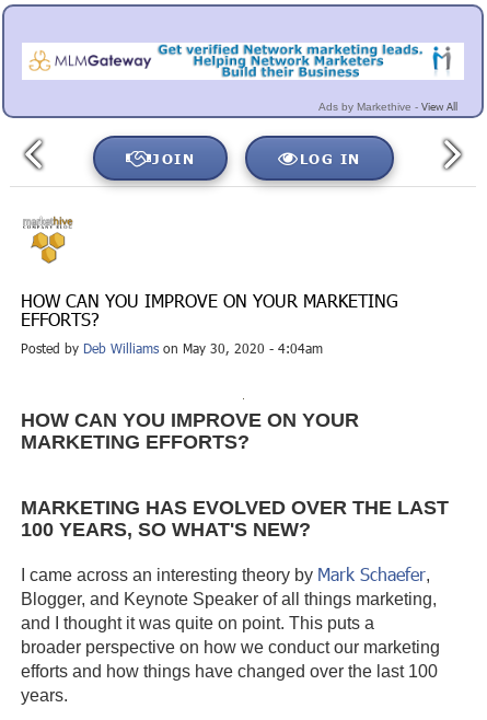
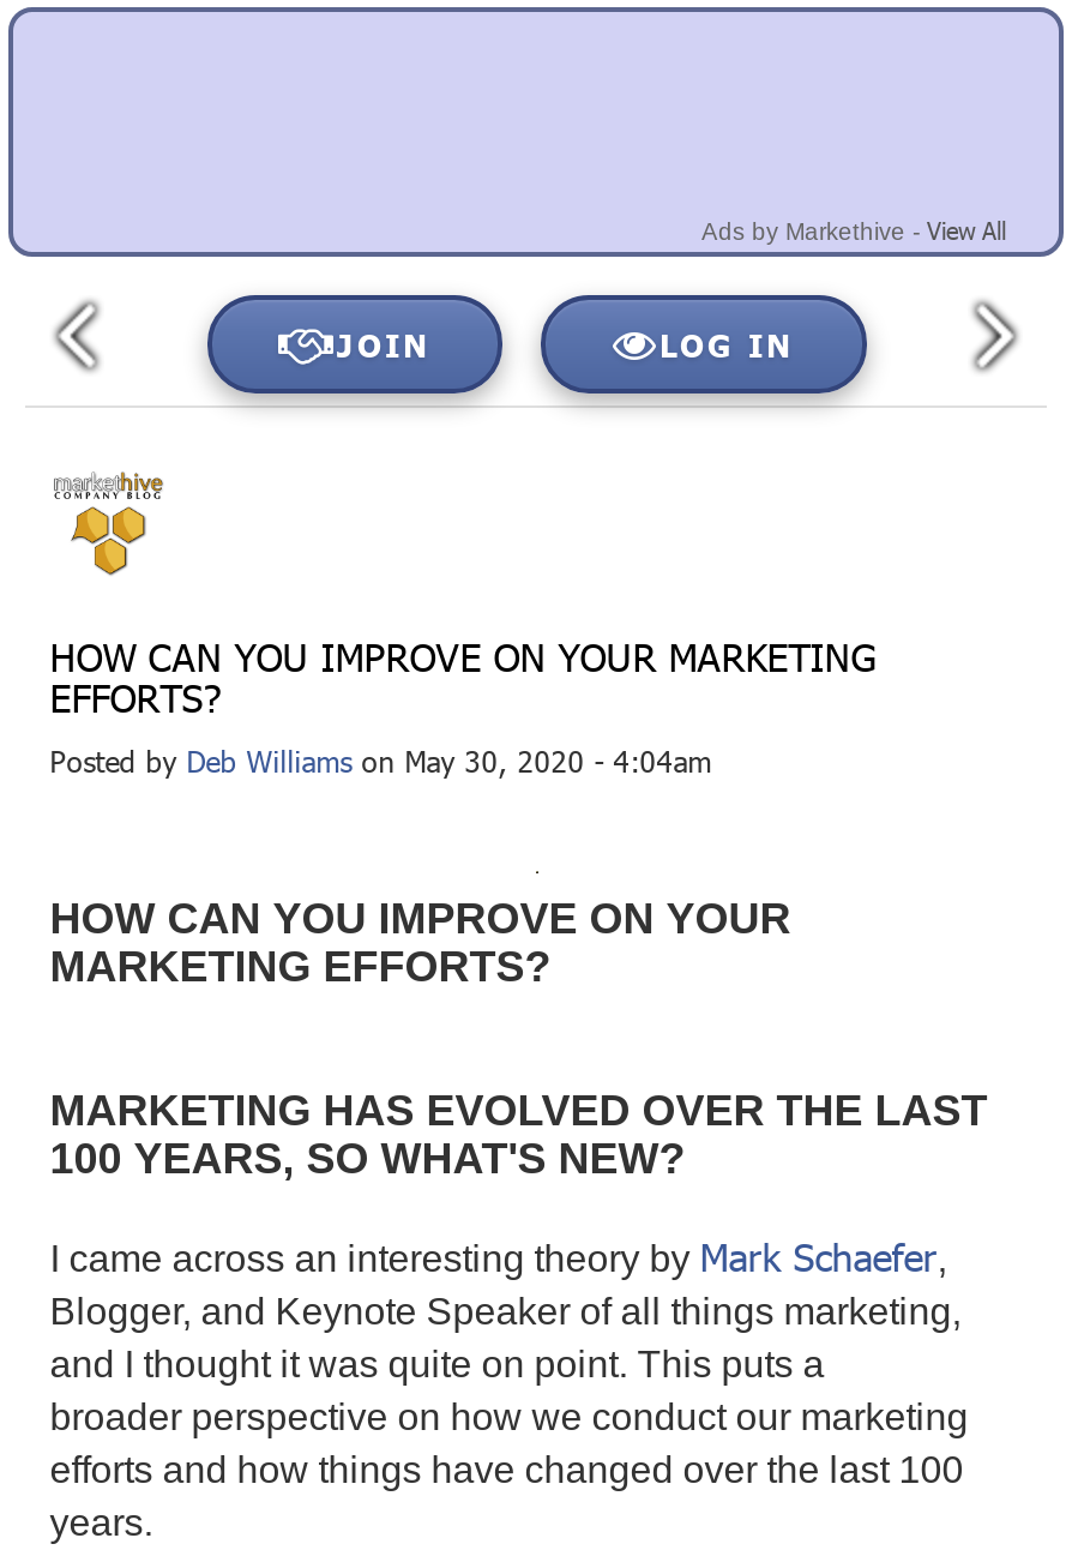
[22,43,464,80] [image] -> none

